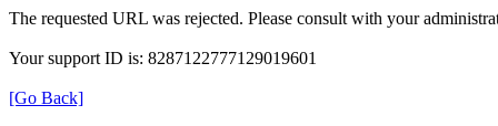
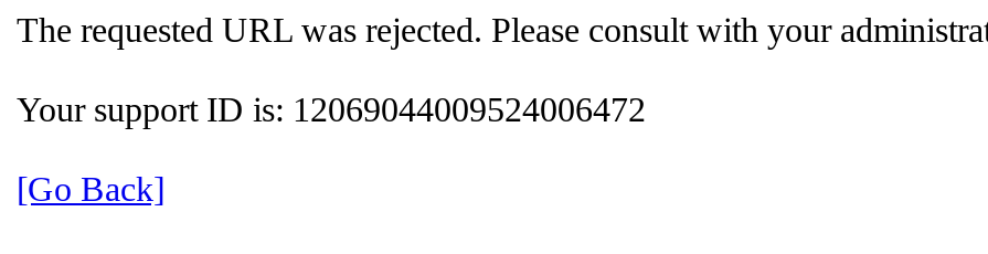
[9,49,317,67] Your support ID is: 8287122777129019601 -> [17,91,646,128] Your support ID is: 12069044009524006472

